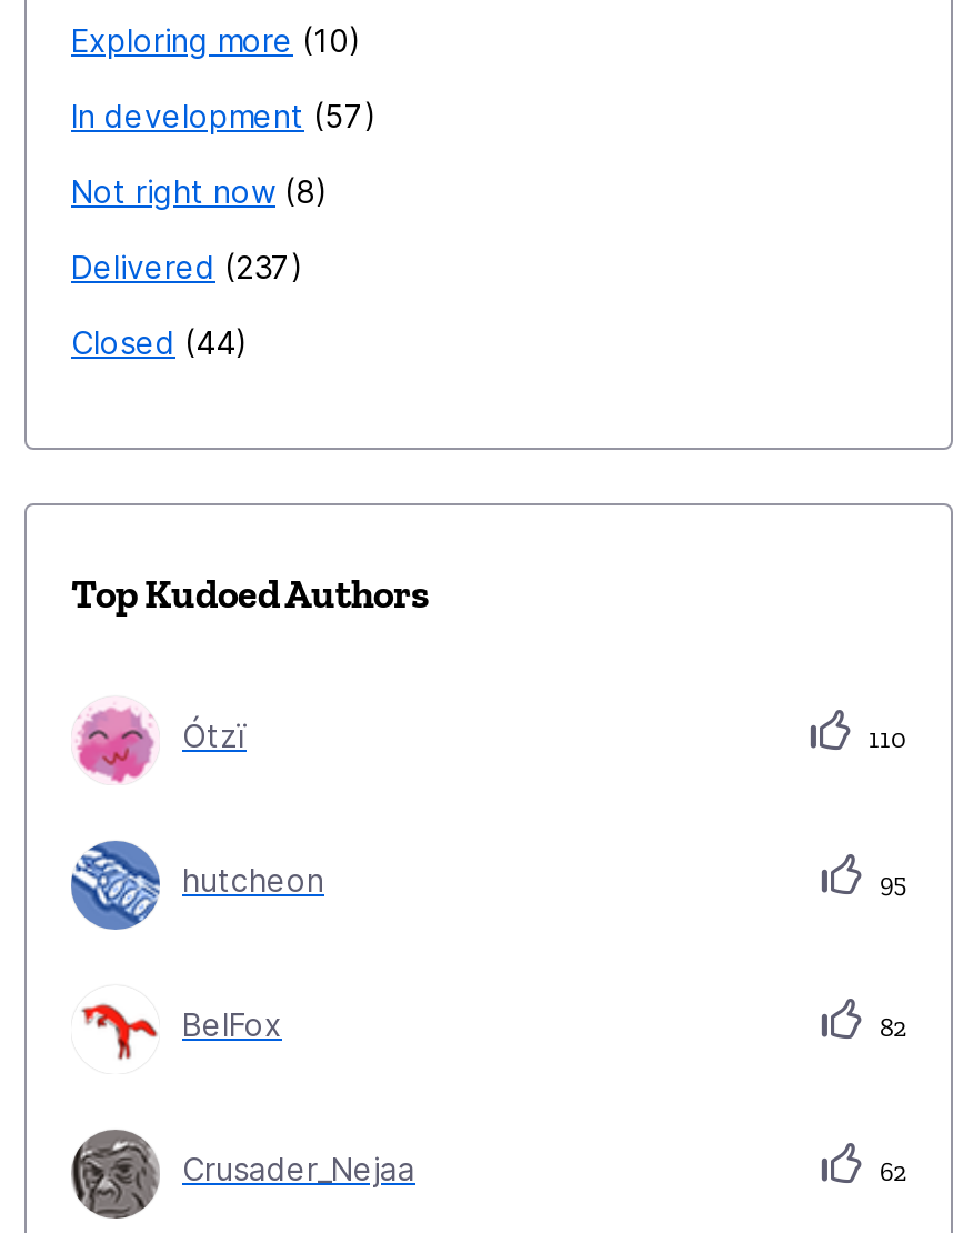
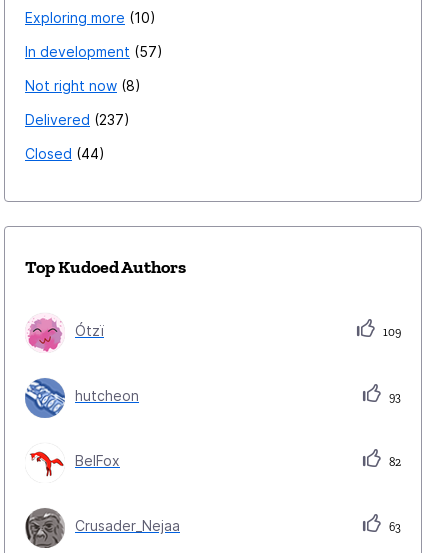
[862,724,906,755] 110 -> [380,325,401,339] 109
[873,868,906,899] 95 -> [386,390,401,404] 93
[873,1157,906,1188] 62 -> [386,520,401,534] 63

